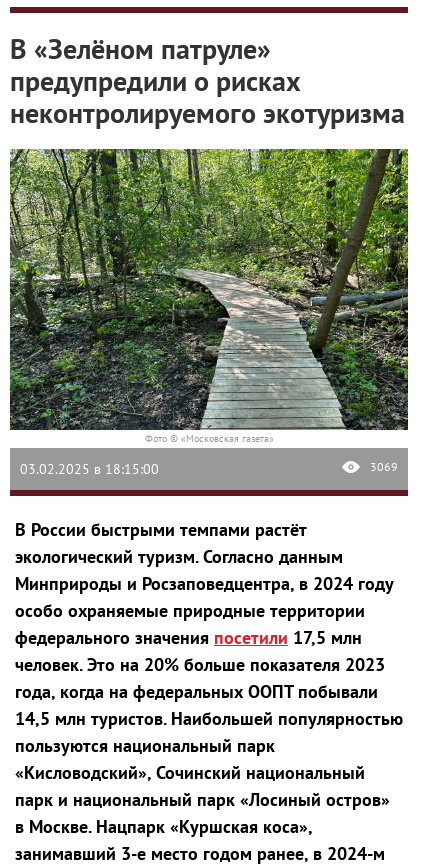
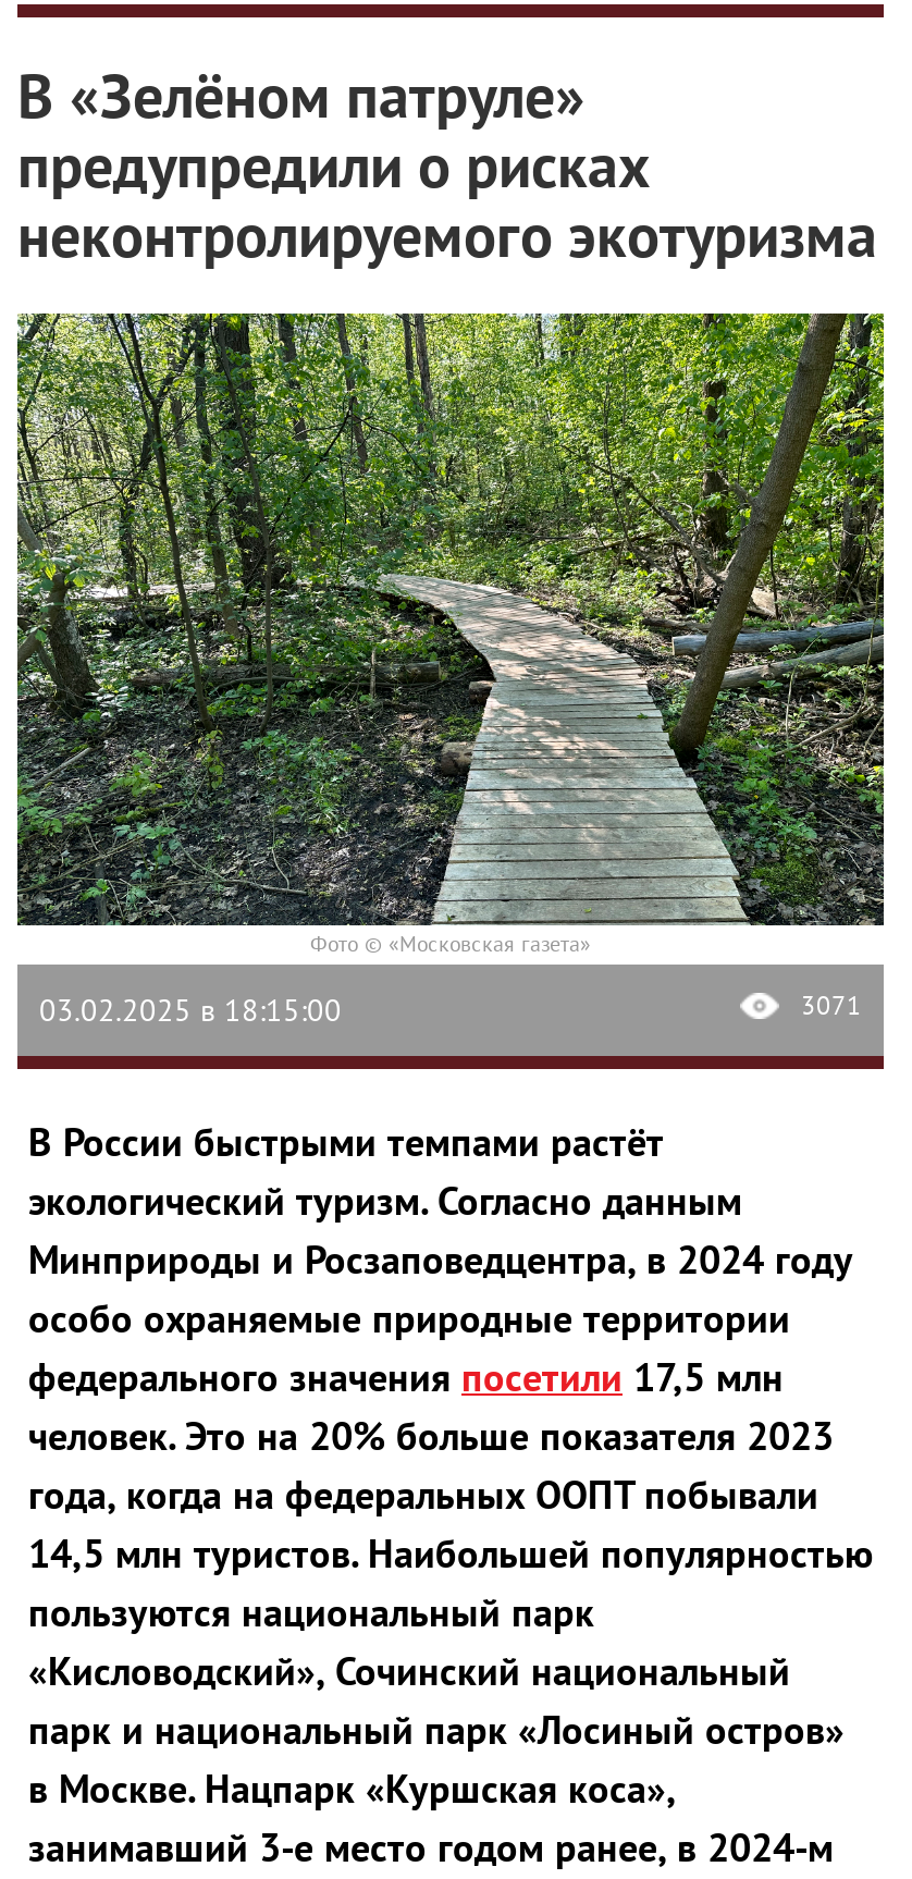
[370,459,398,474] 3069 -> [801,989,862,1022] 3071

